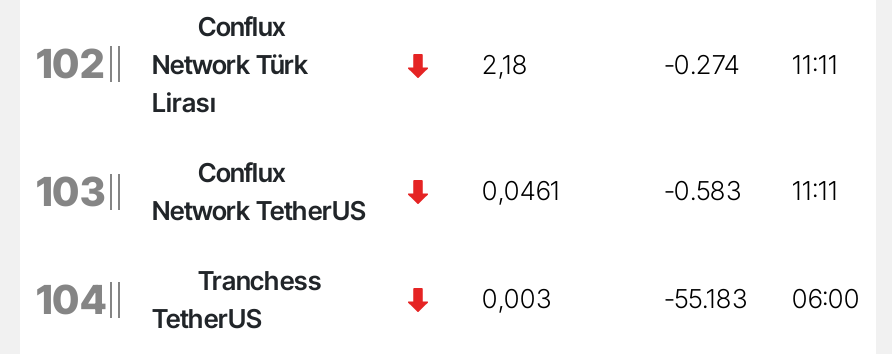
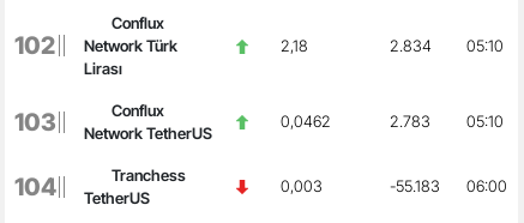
[664,48,740,80] -0.274 -> [390,36,432,55] 2.834
[792,48,838,80] 11:11 -> [466,36,504,55] 05:10
[482,174,560,206] 0,0461 -> [281,111,331,131] 0,0462
[664,174,742,206] -0.583 -> [390,111,430,131] 2.783
[792,174,838,206] 11:11 -> [466,111,504,131] 05:10

